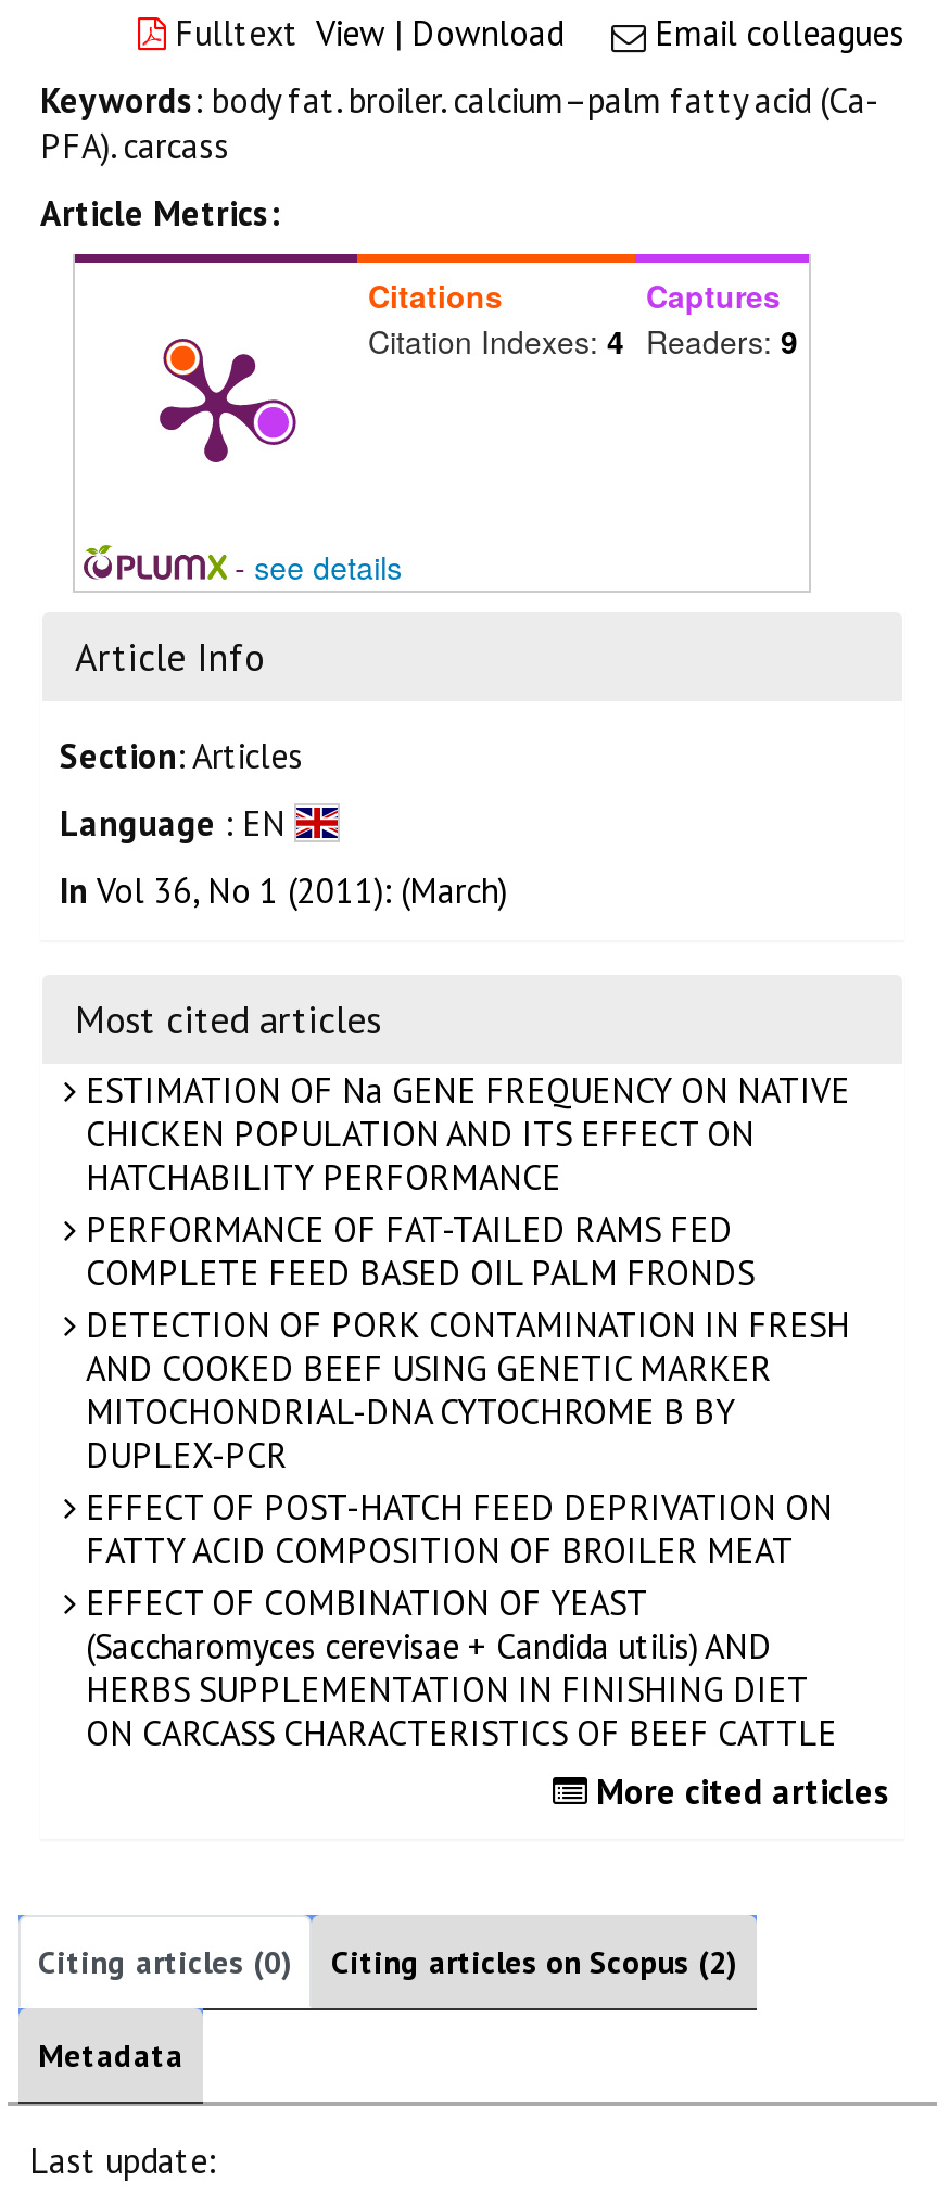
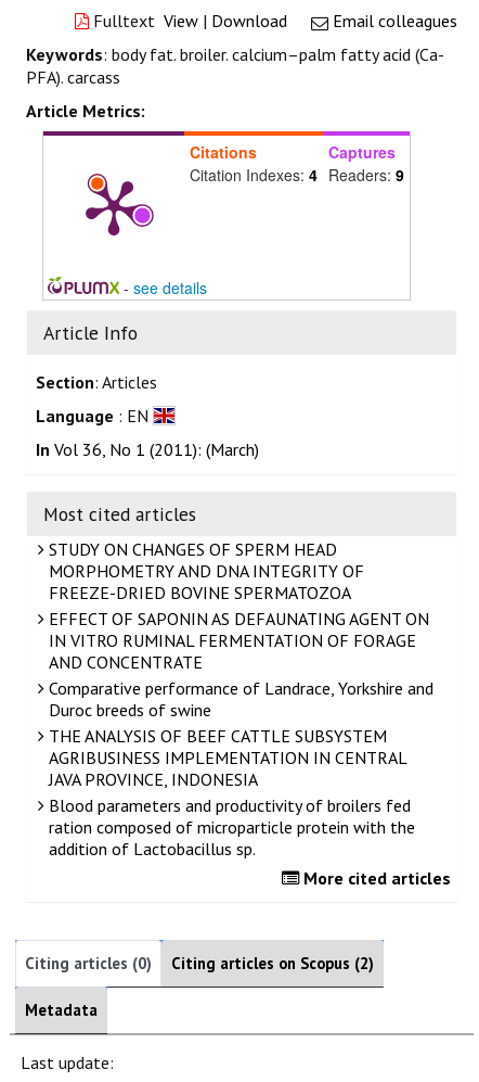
[77,1068,850,1754] ESTIMATION OF Na GENE FREQUENCY ON NATIVE | CHICKEN POPULATION AND ITS EFFECT ON | HATCHABILITY PERFORMANCE | PERFORMANCE OF FAT-TAILED RAMS FED | COMPLETE FEED BASED OIL PALM FRONDS | DETECTION OF PORK CONTAMINATION IN FRESH | AND COOKED BEEF USING GENETIC MARKER | MITOCHONDRIAL-DNA CYTOCHROME B BY | DUPLEX-PCR | EFFECT OF POST-HATCH FEED DEPRIVATION ON | FATTY ACID COMPOSITION OF BROILER MEAT | EFFECT OF COMBINATION OF YEAST | (Saccharomyces cerevisae + Candida utilis) AND | HERBS SUPPLEMENTATION IN FINISHING DIET | ON CARCASS CHARACTERISTICS OF BEEF CATTLE -> [44,538,433,859] STUDY ON CHANGES OF SPERM HEAD | MORPHOMETRY AND DNA INTEGRITY OF | FREEZE-DRIED BOVINE SPERMATOZOA | EFFECT OF SAPONIN AS DEFAUNATING AGENT ON | IN VITRO RUMINAL FERMENTATION OF FORAGE | AND CONCENTRATE | Comparative performance of Landrace, Yorkshire and | Duroc breeds of swine | THE ANALYSIS OF BEEF CATTLE SUBSYSTEM | AGRIBUSINESS IMPLEMENTATION IN CENTRAL | JAVA PROVINCE, INDONESIA | Blood parameters and productivity of broilers fed | ration composed of microparticle protein with the | addition of Lactobacillus sp.

